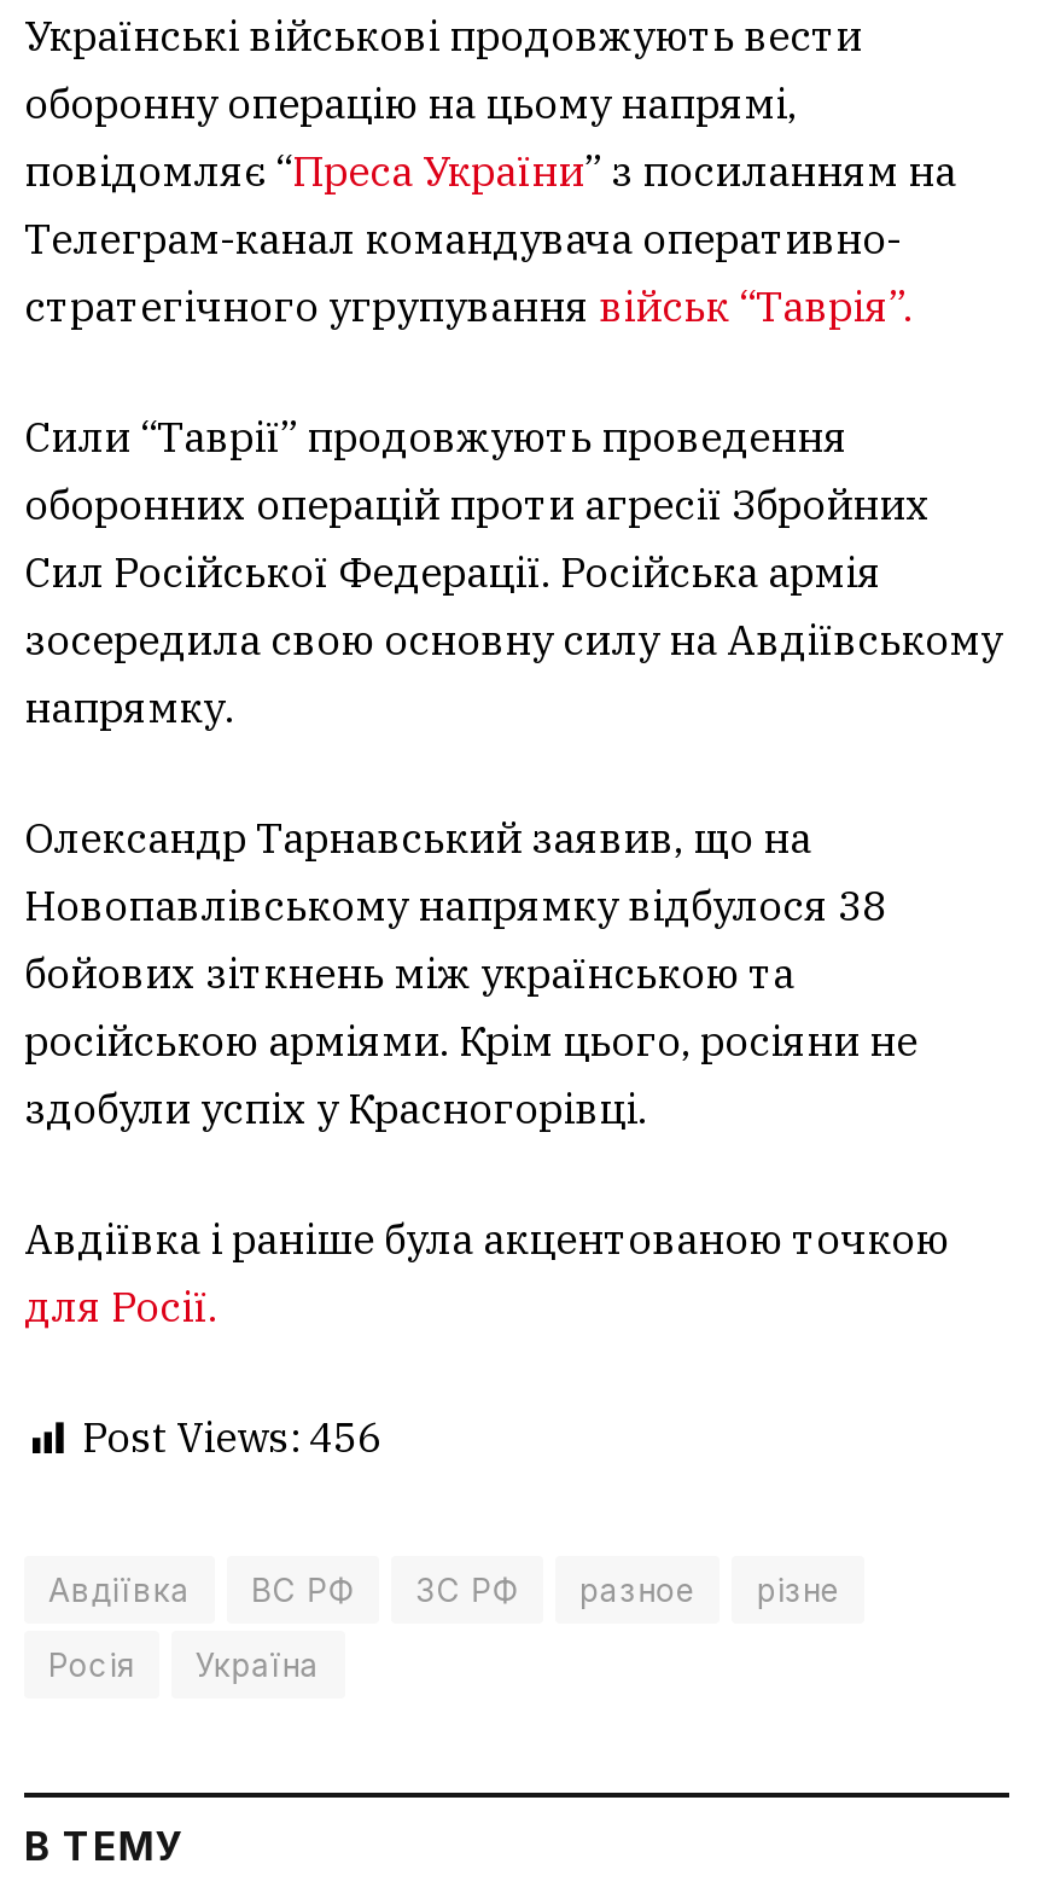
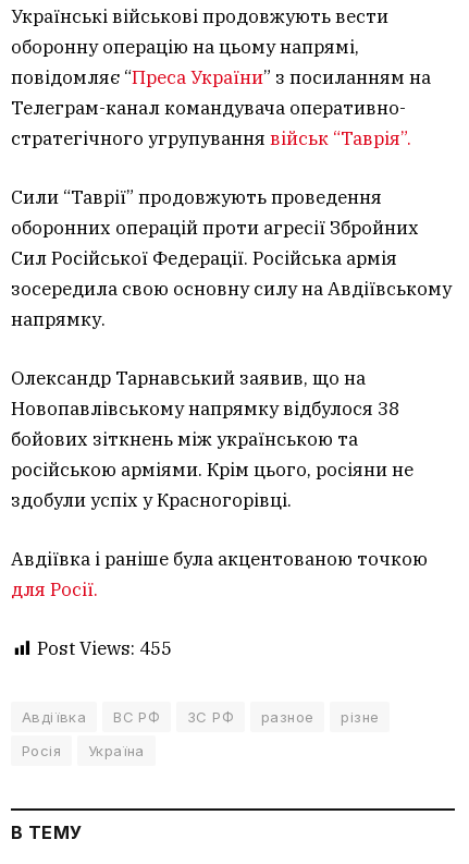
[82,1412,381,1465] Post Views: 456 -> [37,637,172,661] Post Views: 455

